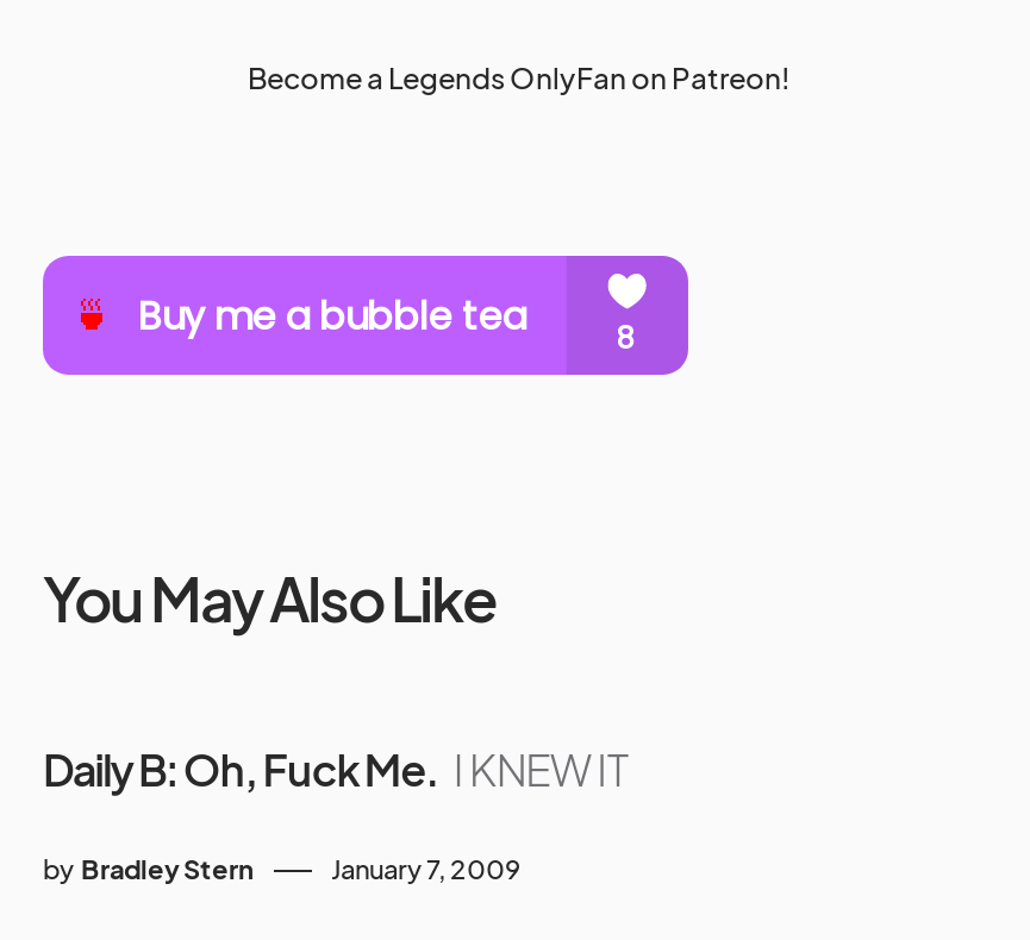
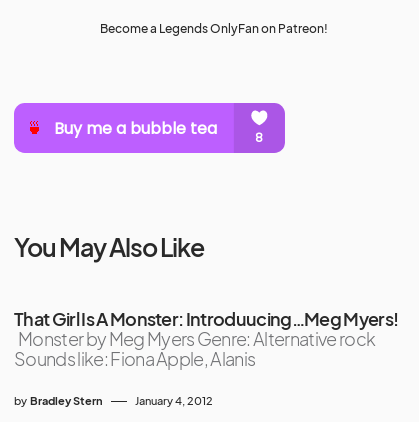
[43,742,627,797] Daily B: Oh, Fuck Me. I KNEW IT -> [14,307,398,370] That Girl Is A Monster: Introduucing…Meg Myers! | Monster by Meg Myers Genre: Alternative rock | Sounds like: Fiona Apple, Alanis
[331,854,522,885] January 7, 2009 -> [135,394,213,407] January 4, 2012

